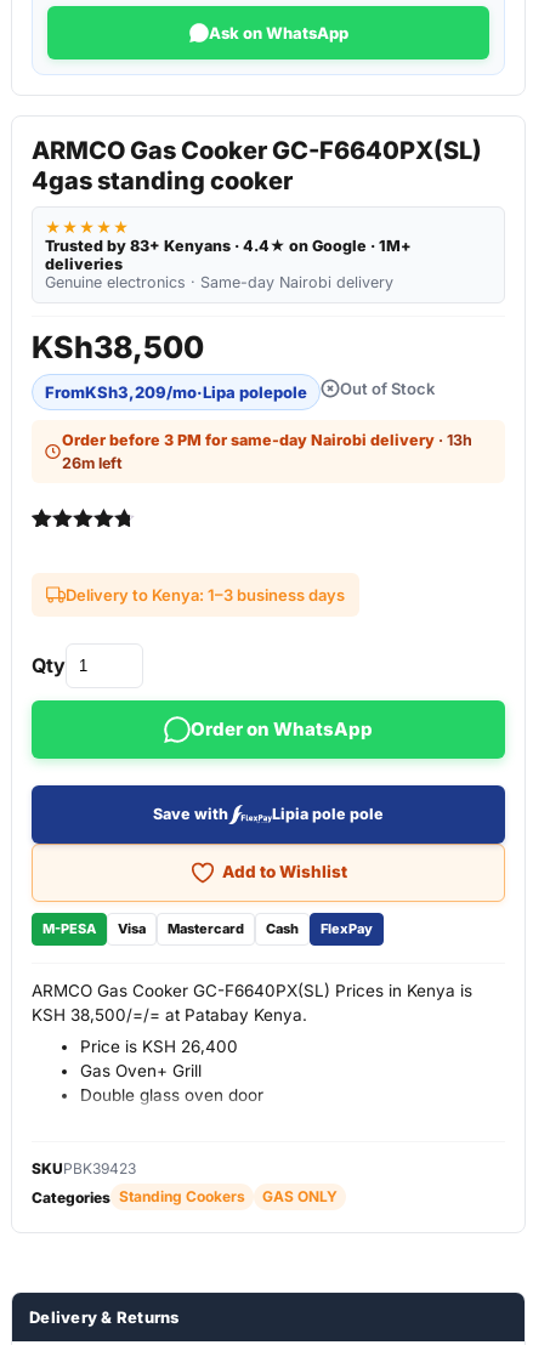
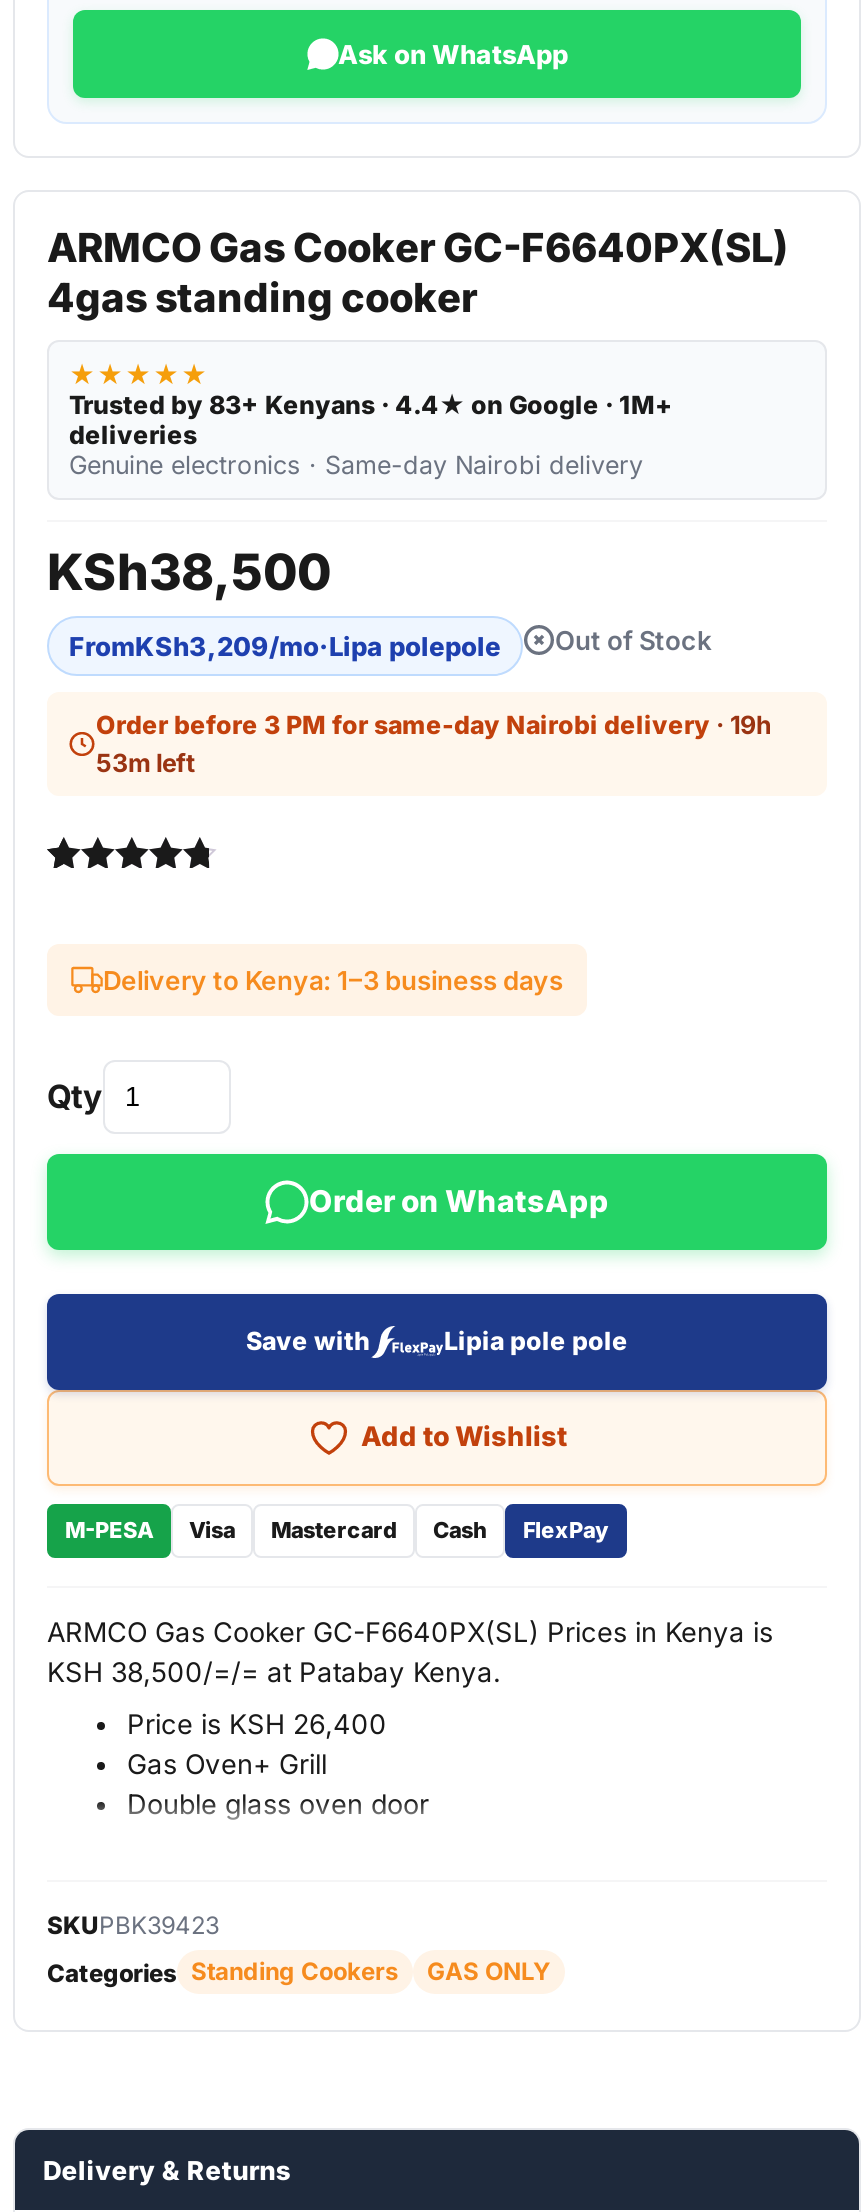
[61,431,472,449] Order before 3 PM for same-day Nairobi delivery · 13h -> [96,710,772,740] Order before 3 PM for same-day Nairobi delivery · 19h
[61,454,122,472] 26m left -> [96,748,196,778] 53m left

